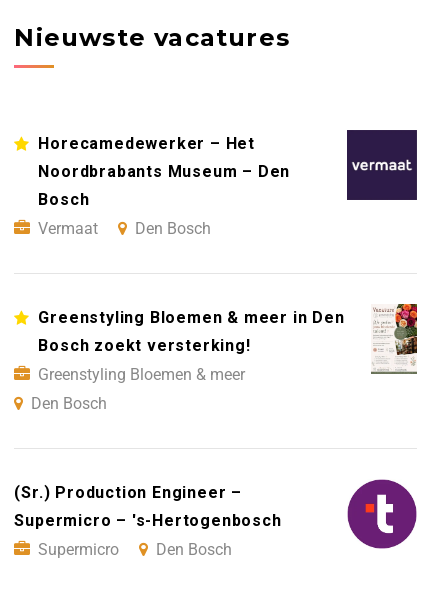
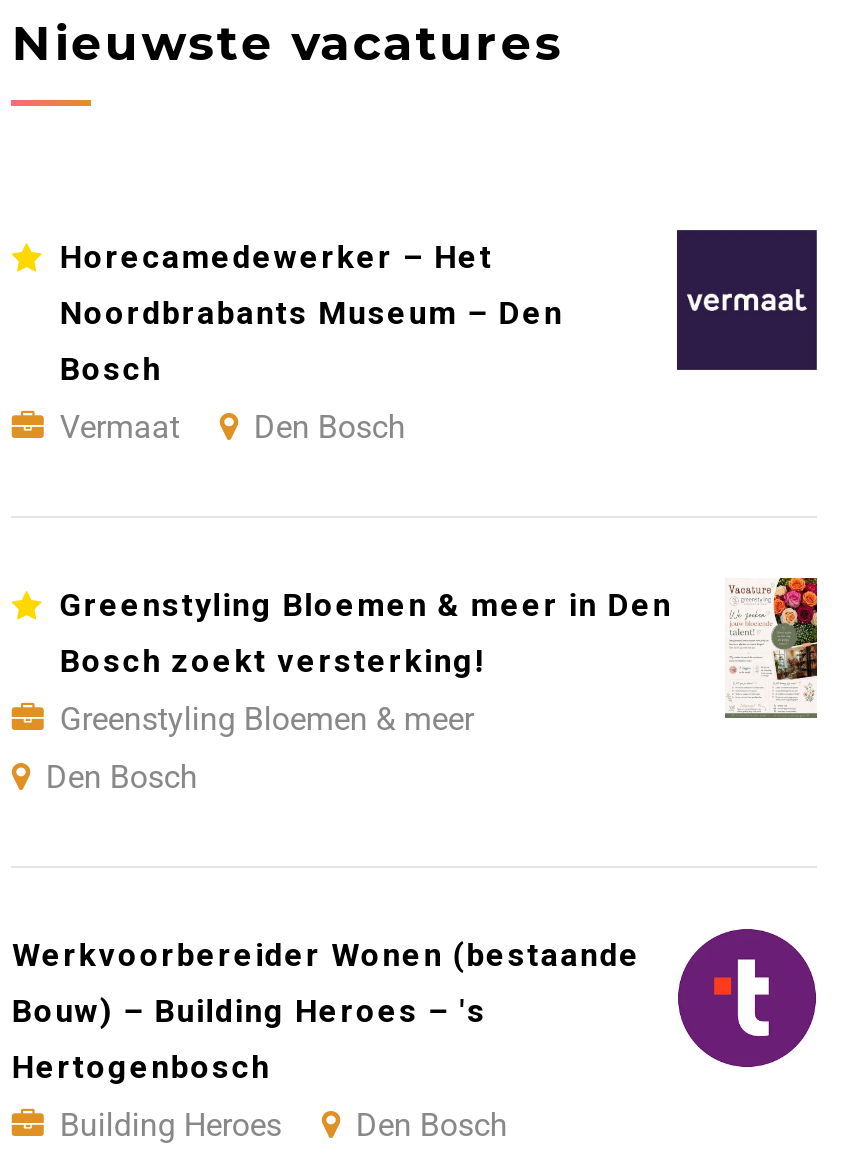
[14,483,282,559] (Sr.) Production Engineer – | Supermicro – 's-Hertogenbosch | Supermicro -> [12,935,641,1143] Werkvoorbereider Wonen (bestaande | Bouw) – Building Heroes – 's | Hertogenbosch | Building Heroes

